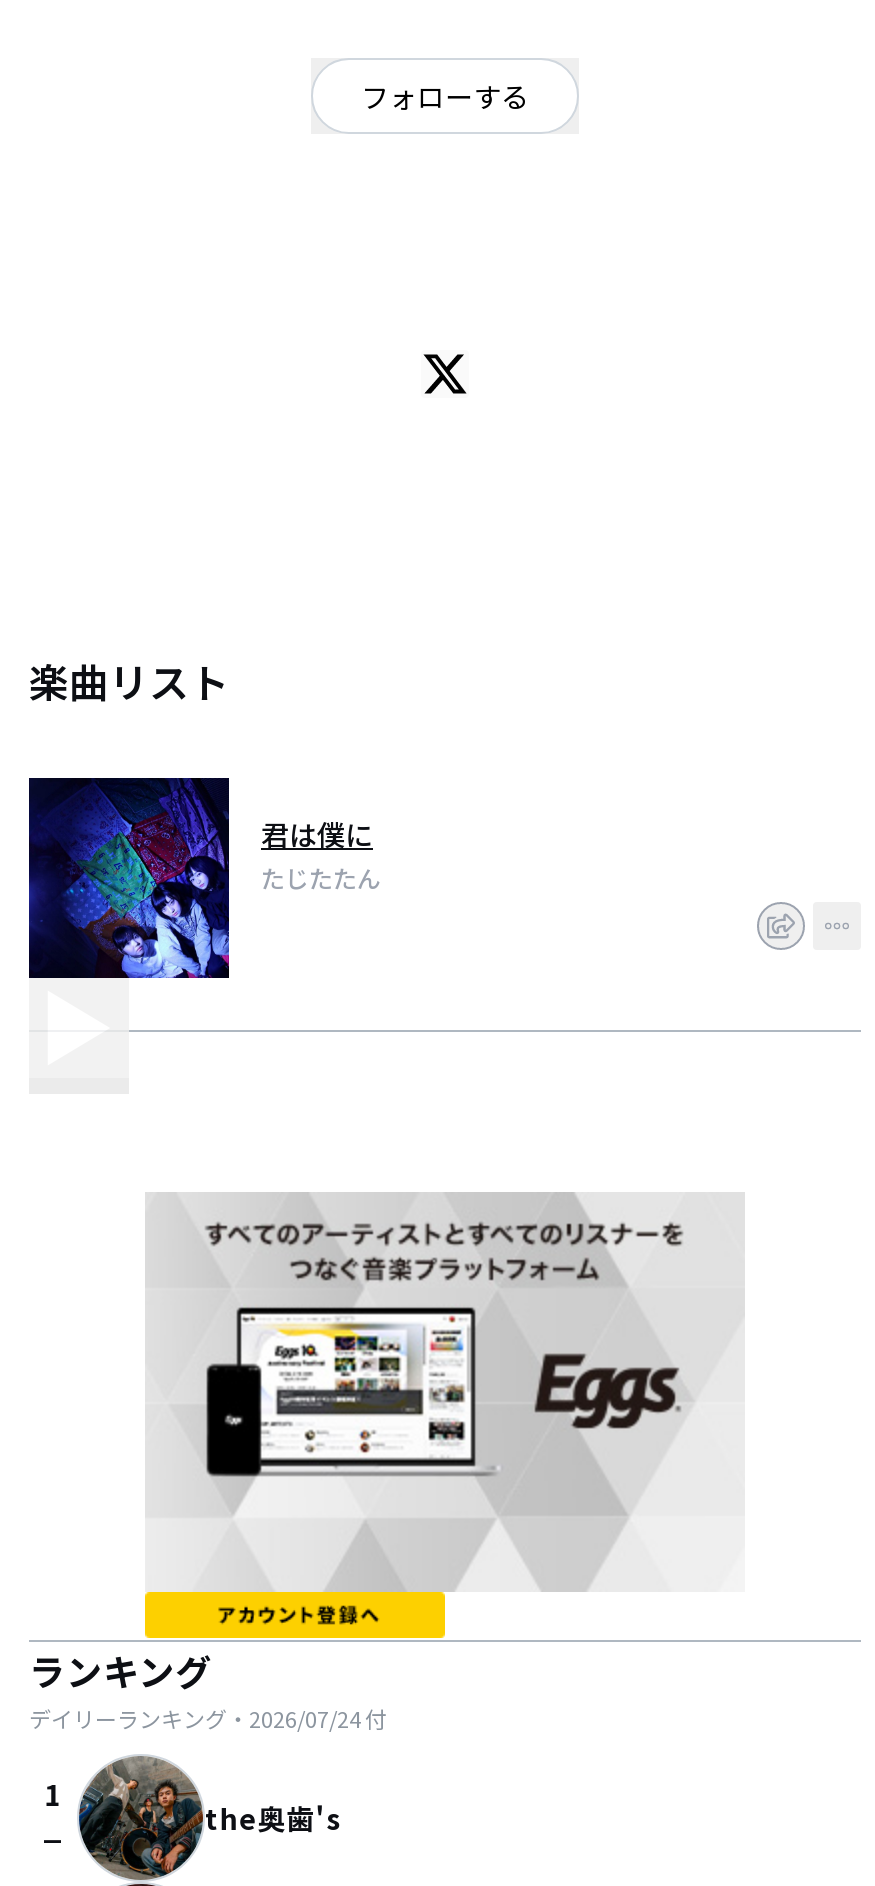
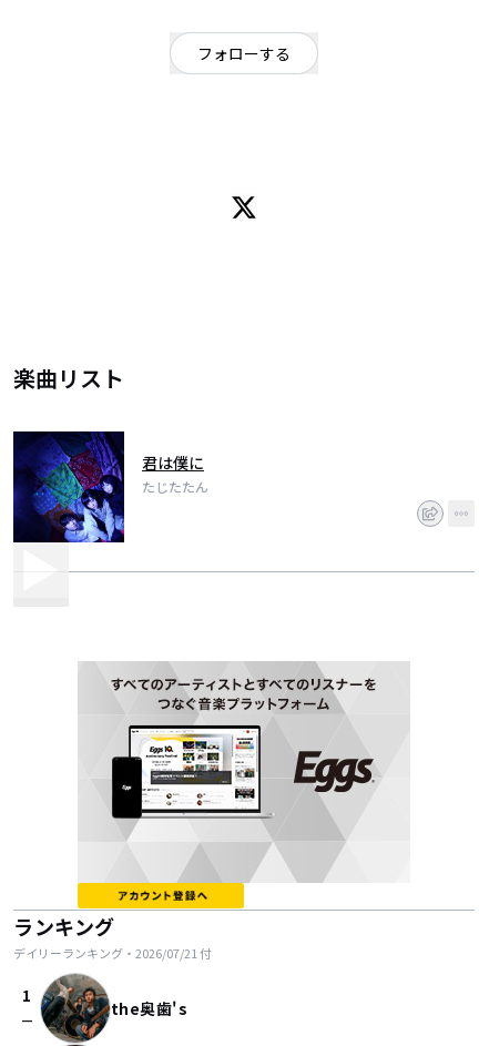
[29,1702,387,1734] デイリーランキング・2026/07/24付 -> [13,944,212,962] デイリーランキング・2026/07/21付

